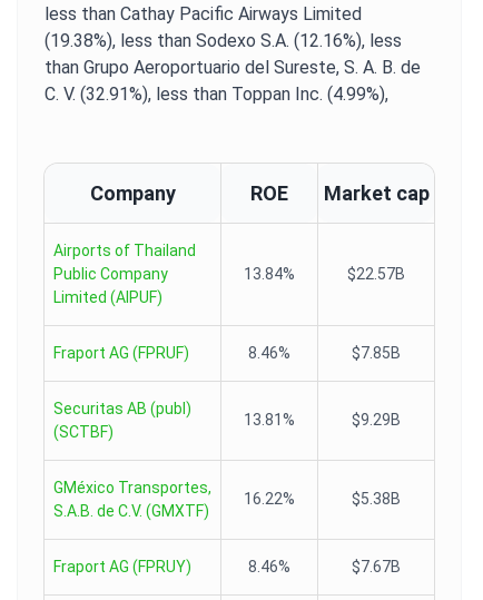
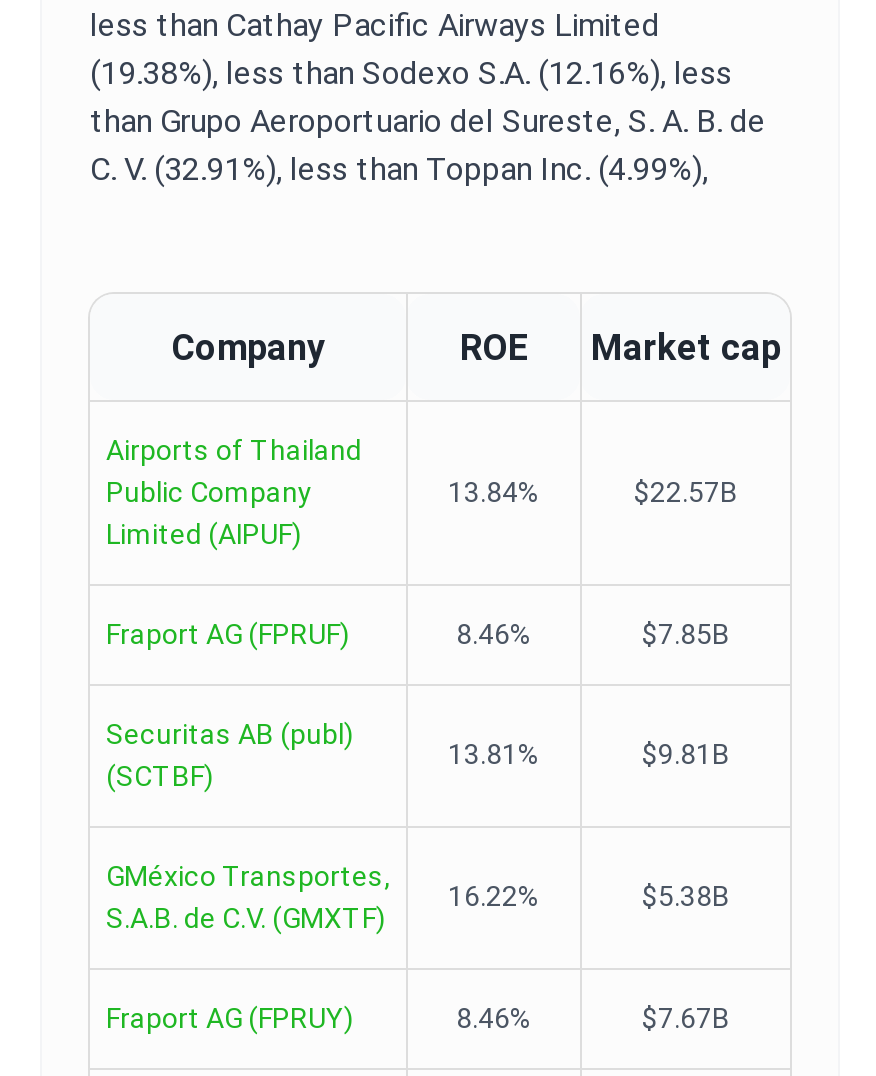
[352,411,401,429] $9.29B -> [642,738,730,770] $9.81B

